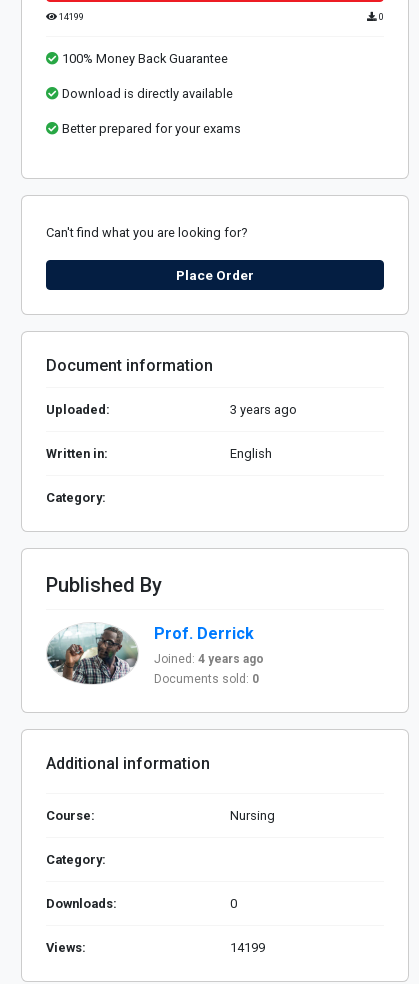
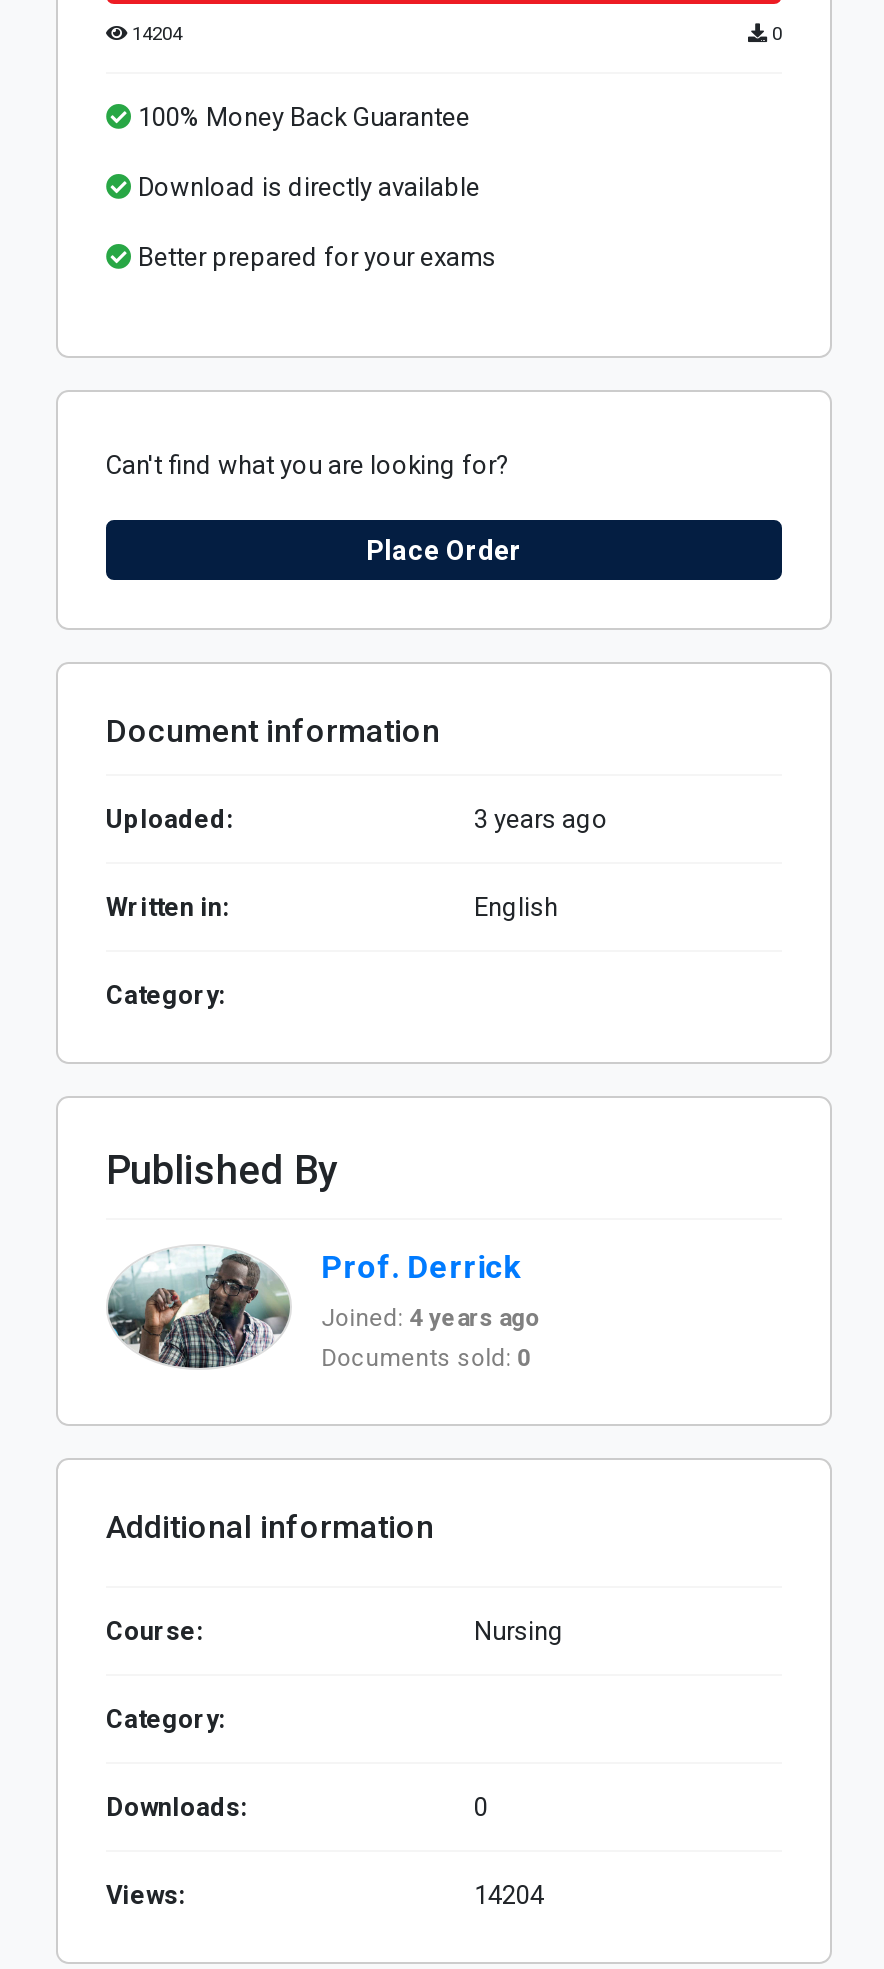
[57,11,84,22] 14199 -> [128,23,182,45] 14204
[230,940,265,955] 14199 -> [474,1881,544,1911] 14204

